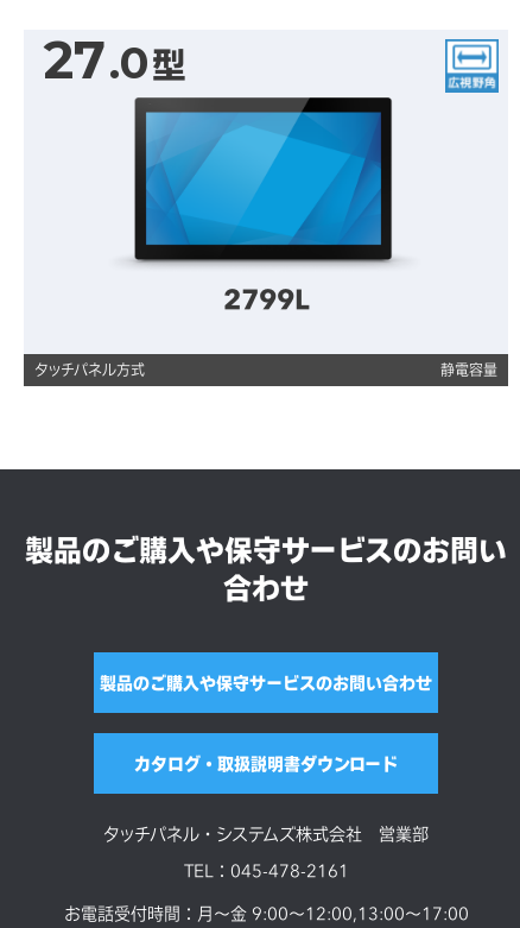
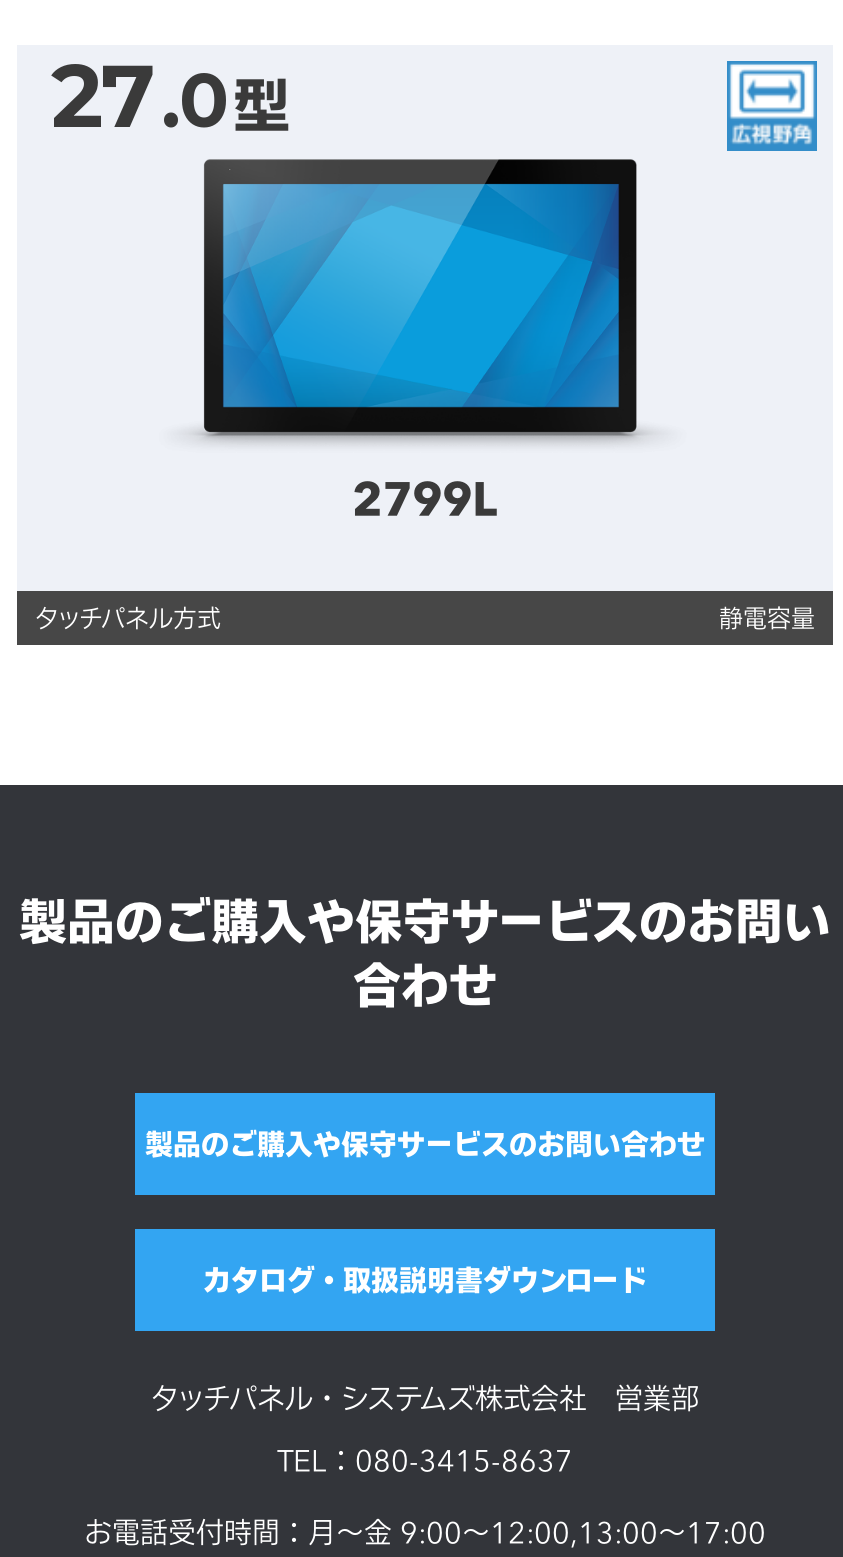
[183,859,348,882] TEL：045-478-2161 -> [277,1441,573,1479] TEL：080-3415-8637

